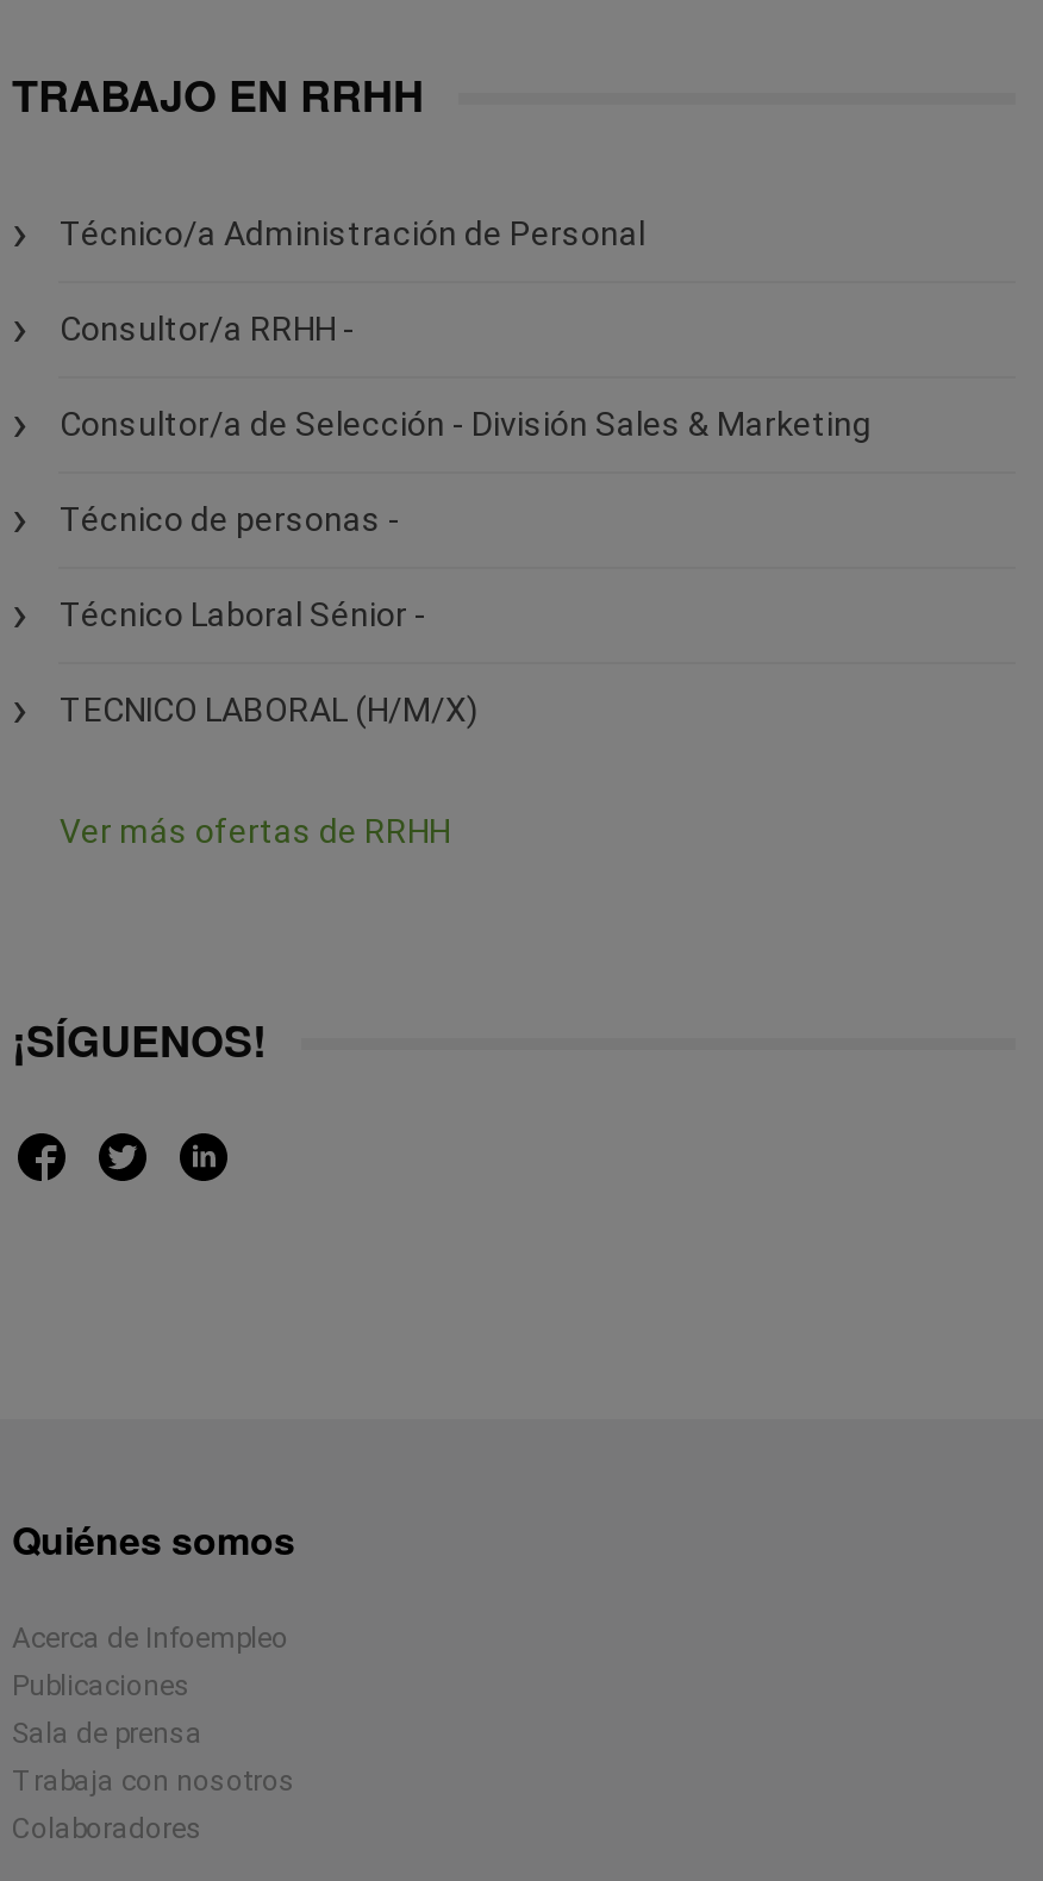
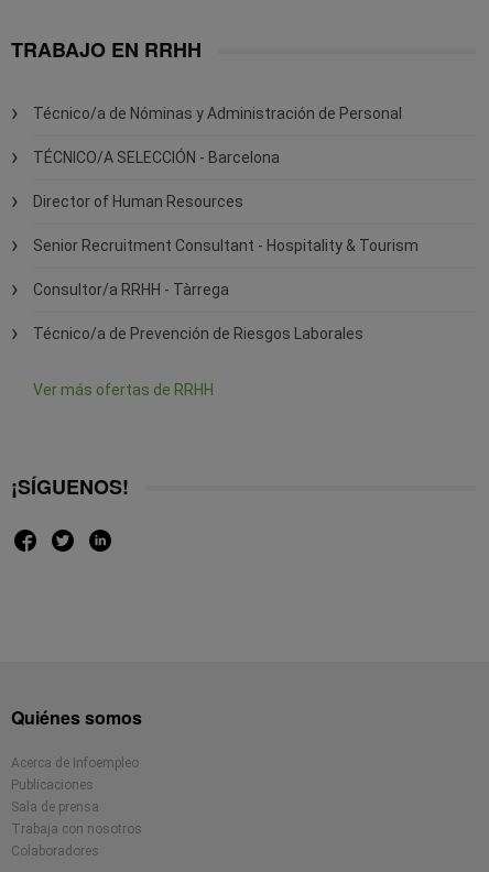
[59,214,645,252] Técnico/a Administración de Personal -> [33,105,402,122] Técnico/a de Nóminas y Administración de Personal
[59,310,355,348] Consultor/a RRHH - -> [33,149,280,166] TÉCNICO/A SELECCIÓN - Barcelona
[59,405,871,443] Consultor/a de Selección - División Sales & Marketing -> [33,193,244,210] Director of Human Resources
[59,500,400,538] Técnico de personas - -> [33,237,419,254] Senior Recruitment Consultant - Hospitality & Tourism
[59,595,426,633] Técnico Laboral Sénior - -> [33,281,230,298] Consultor/a RRHH - Tàrrega
[59,690,478,729] TECNICO LABORAL (H/M/X) -> [33,325,364,342] Técnico/a de Prevención de Riesgos Laborales

